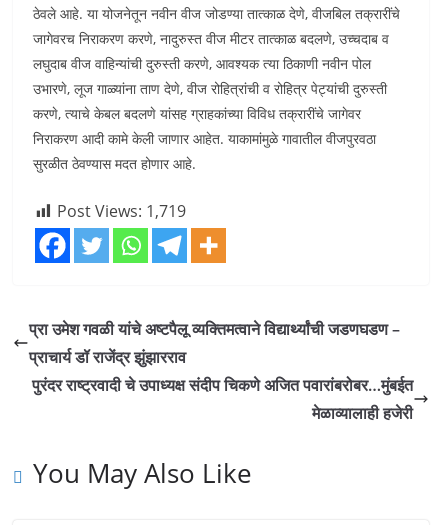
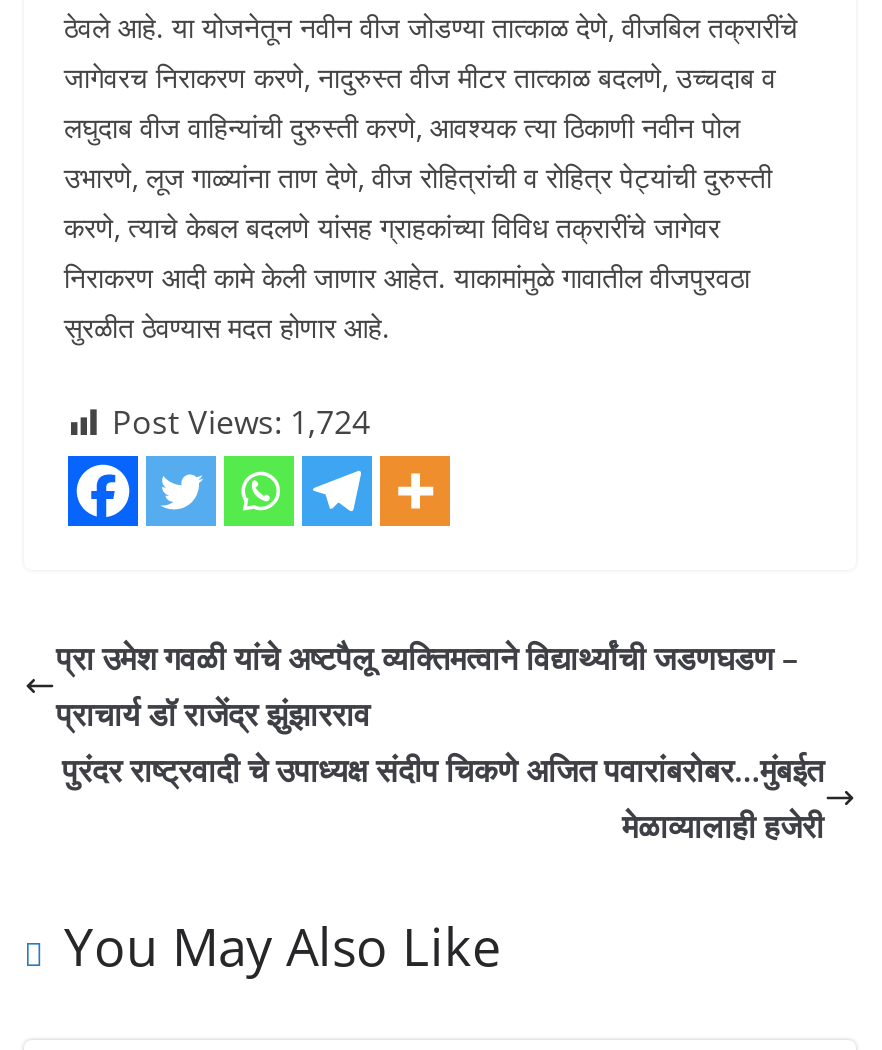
[57,200,186,222] Post Views: 1,719 -> [112,400,370,444] Post Views: 1,724

